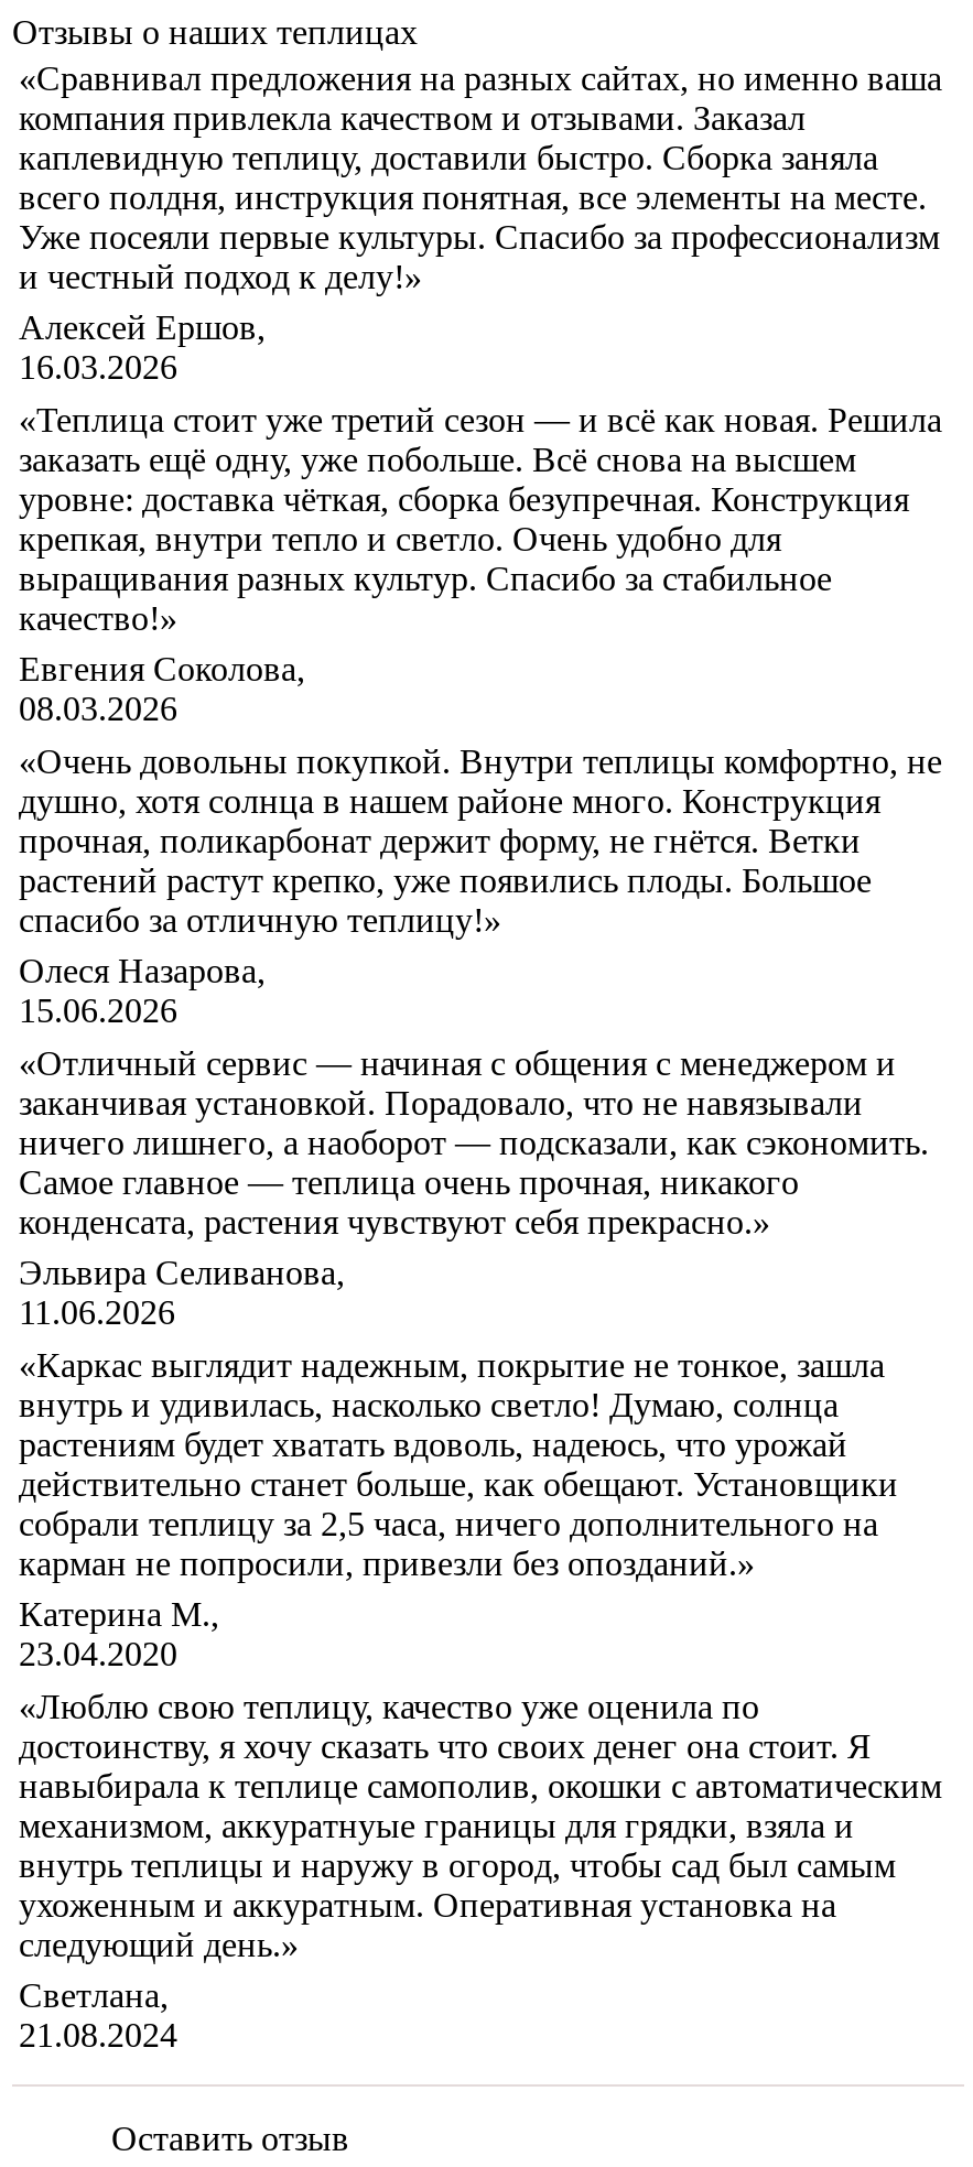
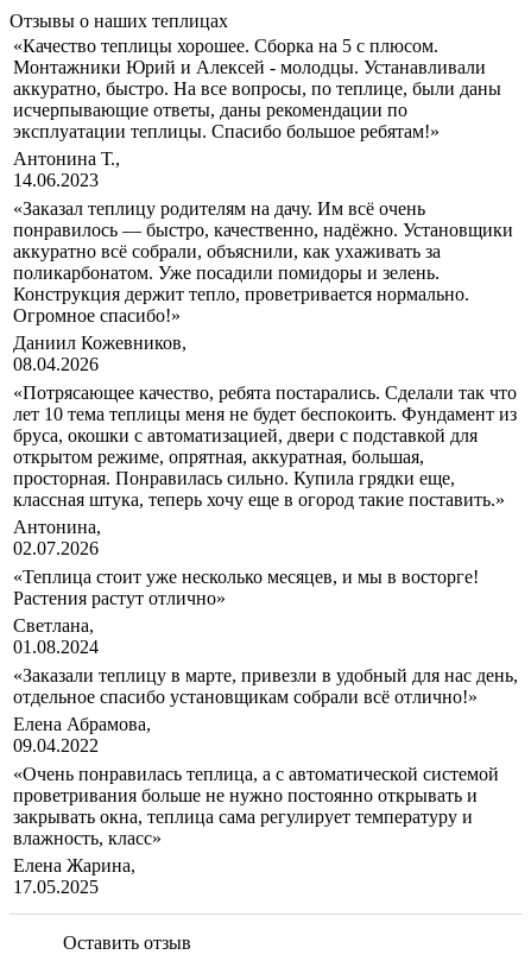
[19,59,942,1963] «Сравнивал предложения на разных сайтах, но именно ваша | компания привлекла качеством и отзывами. Заказал | каплевидную теплицу, доставили быстро. Сборка заняла | всего полдня, инструкция понятная, все элементы на месте. | Уже посеяли первые культуры. Спасибо за профессионализм | и честный подход к делу!» | Алексей Ершов, | 16.03.2026 | «Теплица стоит уже третий сезон — и всё как новая. Решила | заказать ещё одну, уже побольше. Всё снова на высшем | уровне: доставка чёткая, сборка безупречная. Конструкция | крепкая, внутри тепло и светло. Очень удобно для | выращивания разных культур. Спасибо за стабильное | качество!» | Евгения Соколова, | 08.03.2026 | «Очень довольны покупкой. Внутри теплицы комфортно, не | душно, хотя солнца в нашем районе много. Конструкция | прочная, поликарбонат держит форму, не гнётся. Ветки | растений растут крепко, уже появились плоды. Большое | спасибо за отличную теплицу!» | Олеся Назарова, | 15.06.2026 | «Отличный сервис — начиная с общения с менеджером и | заканчивая установкой. Порадовало, что не навязывали | ничего лишнего, а наоборот — подсказали, как сэкономить. | Самое главное — теплица очень прочная, никакого | конденсата, растения чувствуют себя прекрасно.» | Эльвира Селиванова, | 11.06.2026 | «Каркас выглядит надежным, покрытие не тонкое, зашла | внутрь и удивилась, насколько светло! Думаю, солнца | растениям будет хватать вдоволь, надеюсь, что урожай | действительно станет больше, как обещают. Установщики | собрали теплицу за 2,5 часа, ничего дополнительного на | карман не попросили, привезли без опозданий.» | Катерина М., | 23.04.2020 | «Люблю свою теплицу, качество уже оценила по | достоинству, я хочу сказать что своих денег она стоит. Я | навыбирала к теплице самополив, окошки с автоматическим | механизмом, аккуратнуые границы для грядки, взяла и | внутрь теплицы и наружу в огород, чтобы сад был самым | ухоженным и аккуратным. Оперативная установка на | следующий день.» -> [13,36,517,608] «Качество теплицы хорошее. Сборка на 5 с плюсом. | Монтажники Юрий и Алексей - молодцы. Устанавливали | аккуратно, быстро. На все вопросы, по теплице, были даны | исчерпывающие ответы, даны рекомендации по | эксплуатации теплицы. Спасибо большое ребятам!» | Антонина Т., | 14.06.2023 | «Заказал теплицу родителям на дачу. Им всё очень | понравилось — быстро, качественно, надёжно. Установщики | аккуратно всё собрали, объяснили, как ухаживать за | поликарбонатом. Уже посадили помидоры и зелень. | Конструкция держит тепло, проветривается нормально. | Огромное спасибо!» | Даниил Кожевников, | 08.04.2026 | «Потрясающее качество, ребята постарались. Сделали так что | лет 10 тема теплицы меня не будет беспокоить. Фундамент из | бруса, окошки с автоматизацией, двери с подставкой для | открытом режиме, опрятная, аккуратная, большая, | просторная. Понравилась сильно. Купила грядки еще, | классная штука, теперь хочу еще в огород такие поставить.» | Антонина, | 02.07.2026 | «Теплица стоит уже несколько месяцев, и мы в восторге! | Растения растут отлично»
moved [19,1976,169,2014] -> [13,615,94,636]: Cветлана,
[19,2016,177,2054] 21.08.2024 -> [13,637,518,897] 01.08.2024 | «Заказали теплицу в марте, привезли в удобный для нас день, | отдельное спасибо установщикам собрали всё отлично!» | Елена Абрамова, | 09.04.2022 | «Очень понравилась теплица, а с автоматической системой | проветривания больше не нужно постоянно открывать и | закрывать окна, теплица сама регулирует температуру и | влажность, класс» | Елена Жарина, | 17.05.2025

